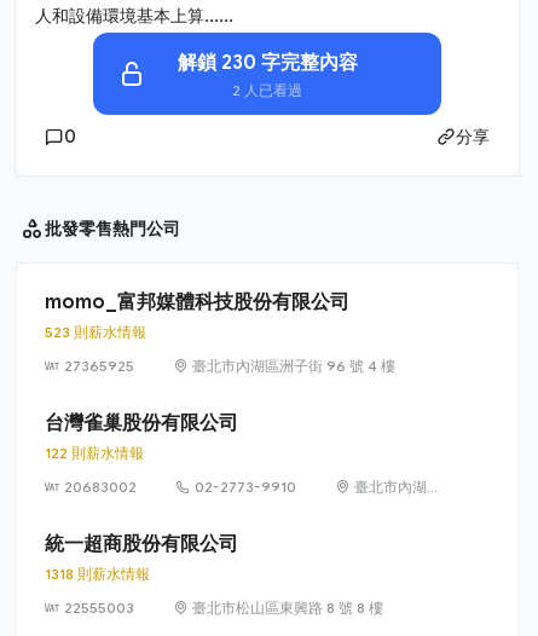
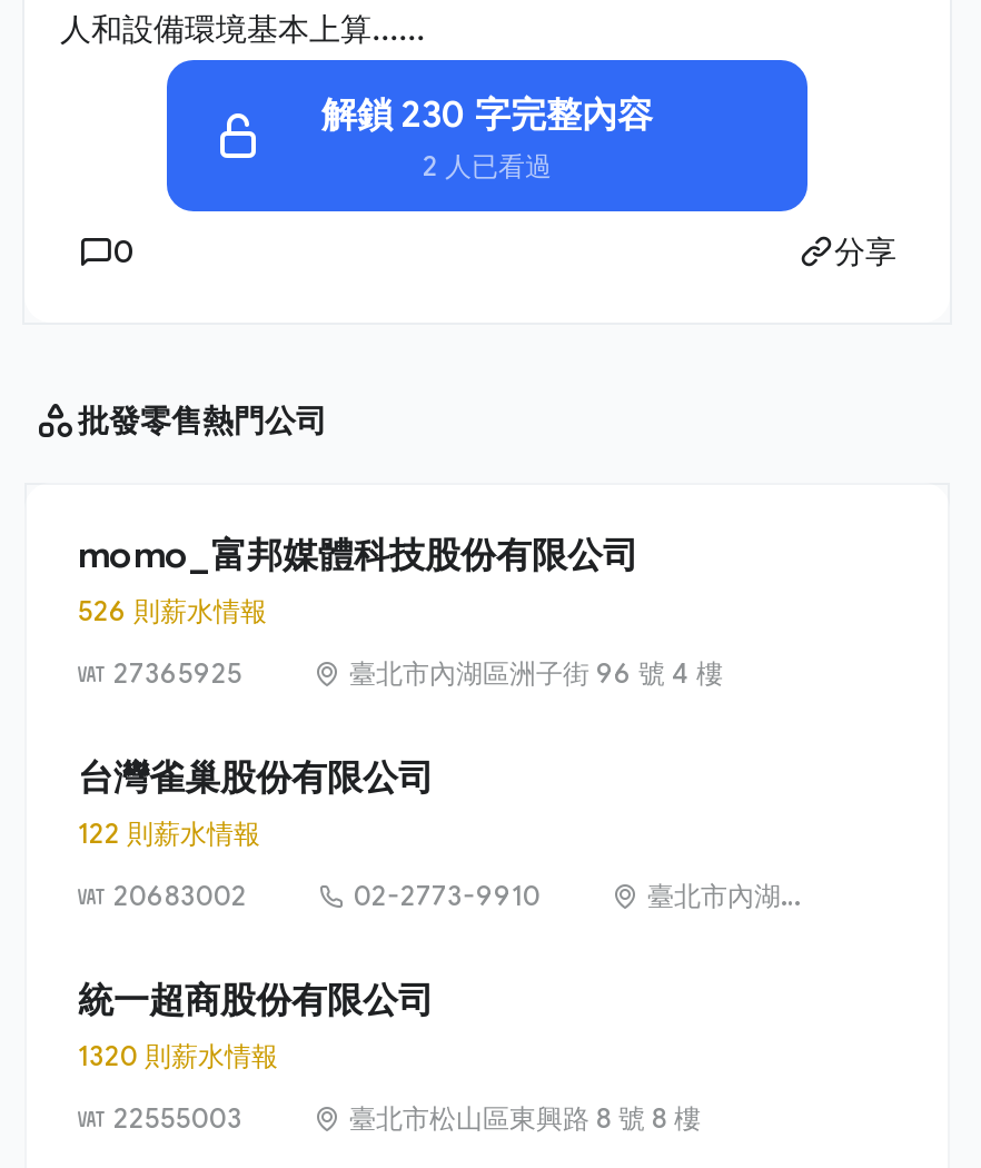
[45,323,146,341] 523 則薪水情報 -> [78,594,267,628] 526 則薪水情報
[45,565,150,583] 1318 則薪水情報 -> [78,1039,278,1073] 1320 則薪水情報

